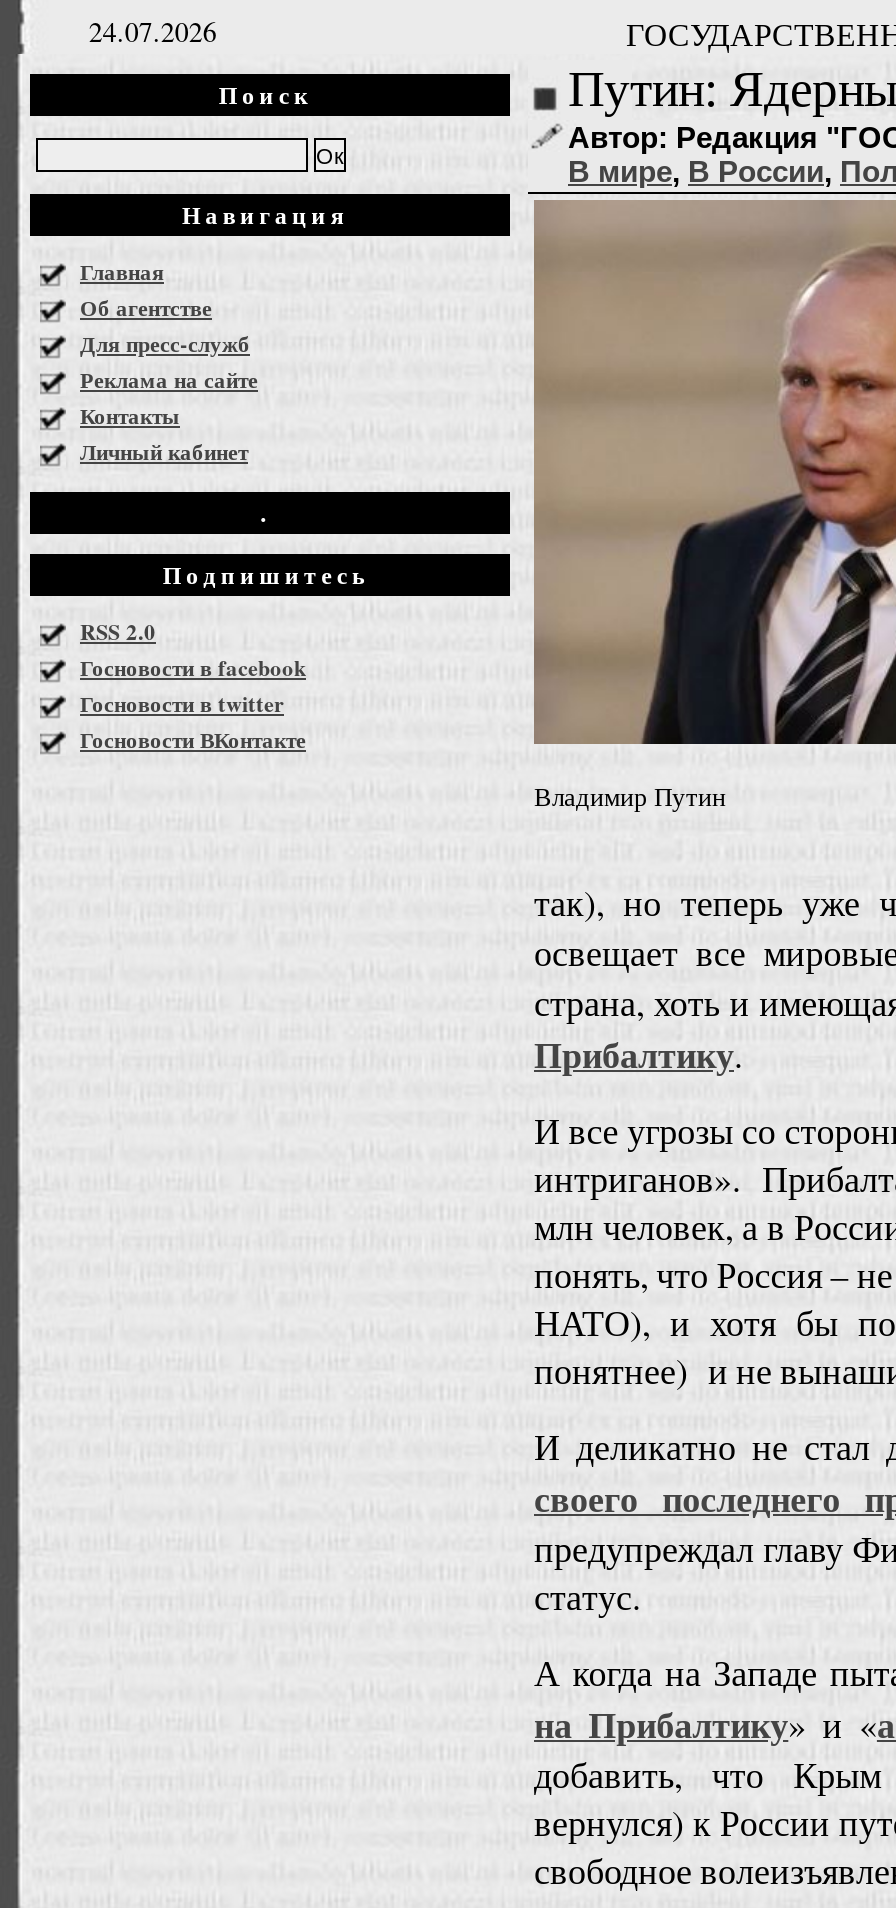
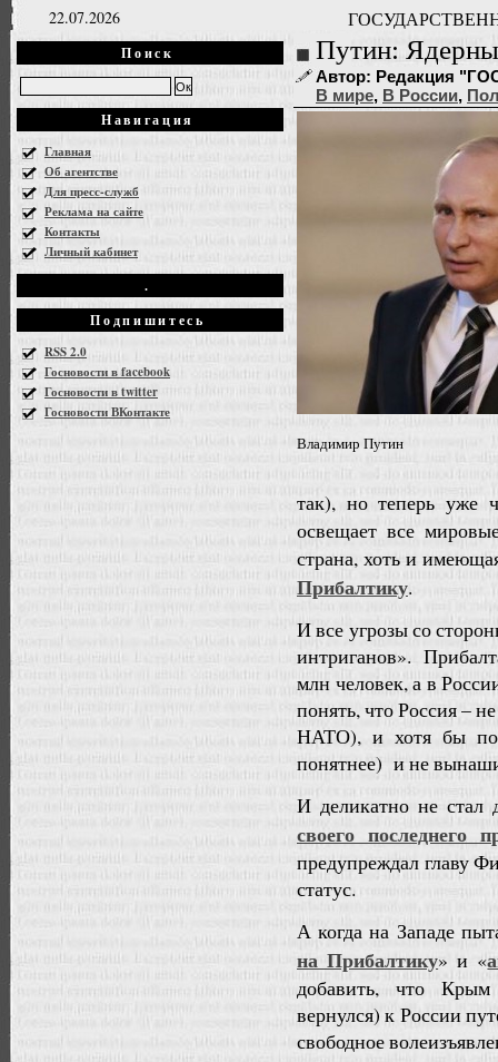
[89,12,217,50] 24.07.2026 -> [49,7,120,28] 22.07.2026

